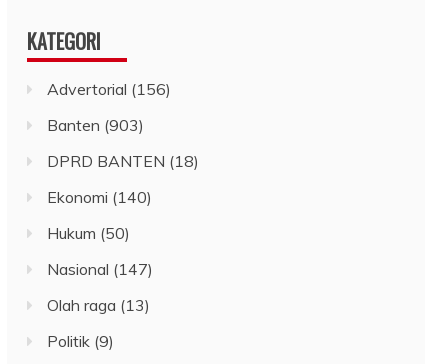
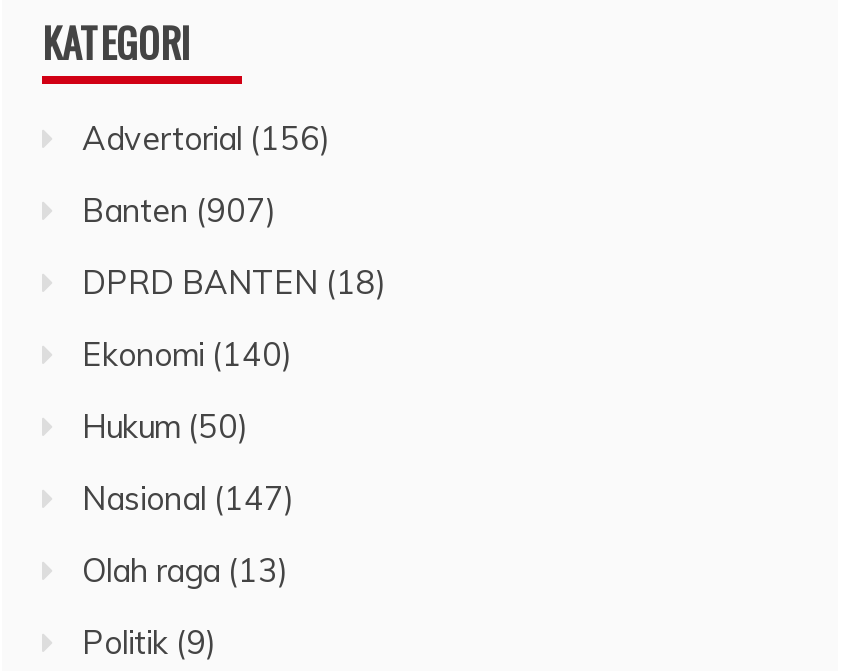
[47,115,144,135] Banten (903) -> [82,189,276,229] Banten (907)

